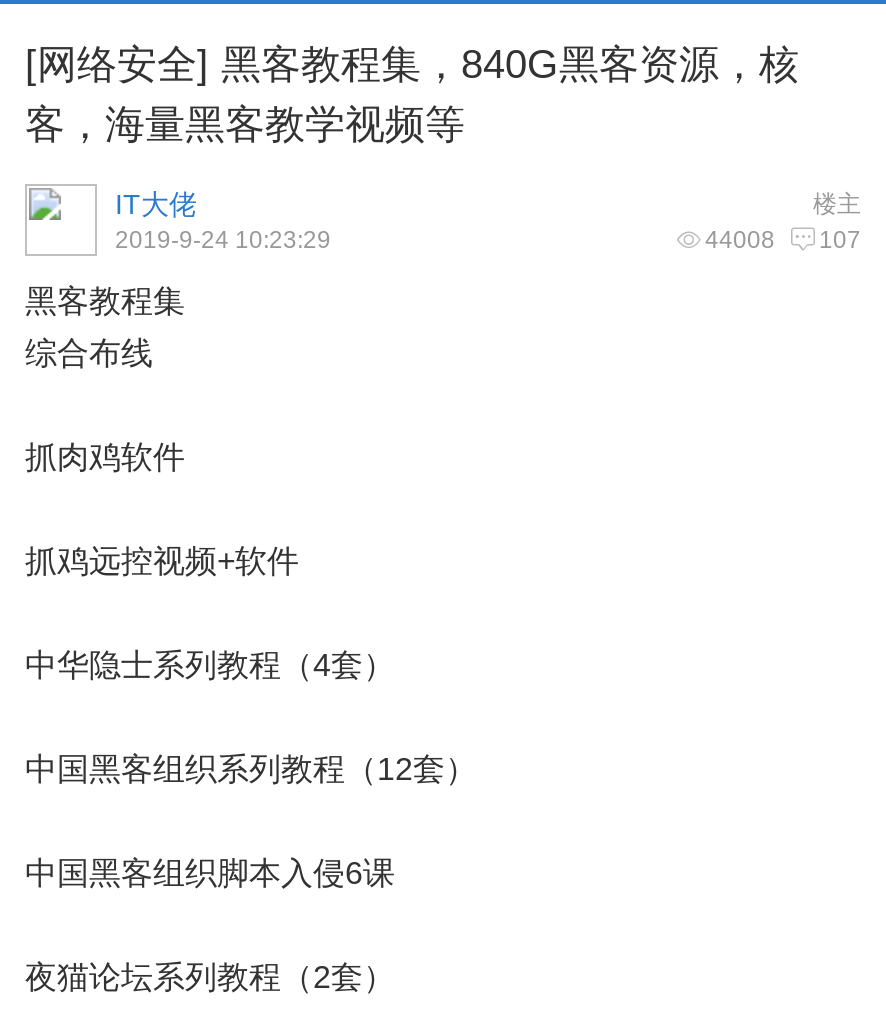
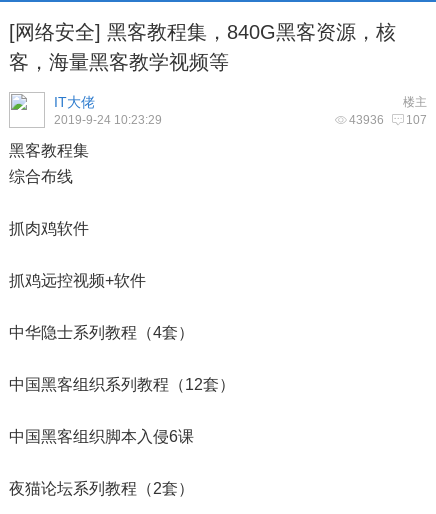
[705,226,861,254] 44008 107 -> [349,113,427,127] 43936 107

